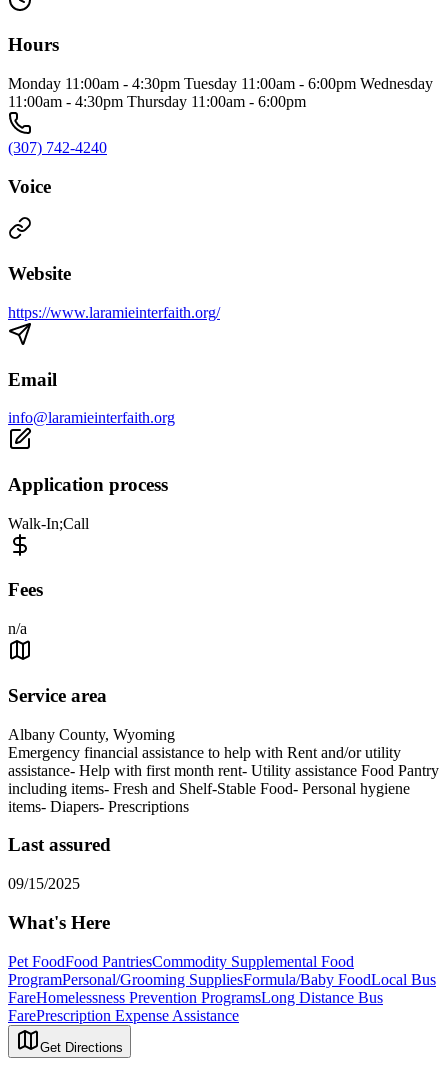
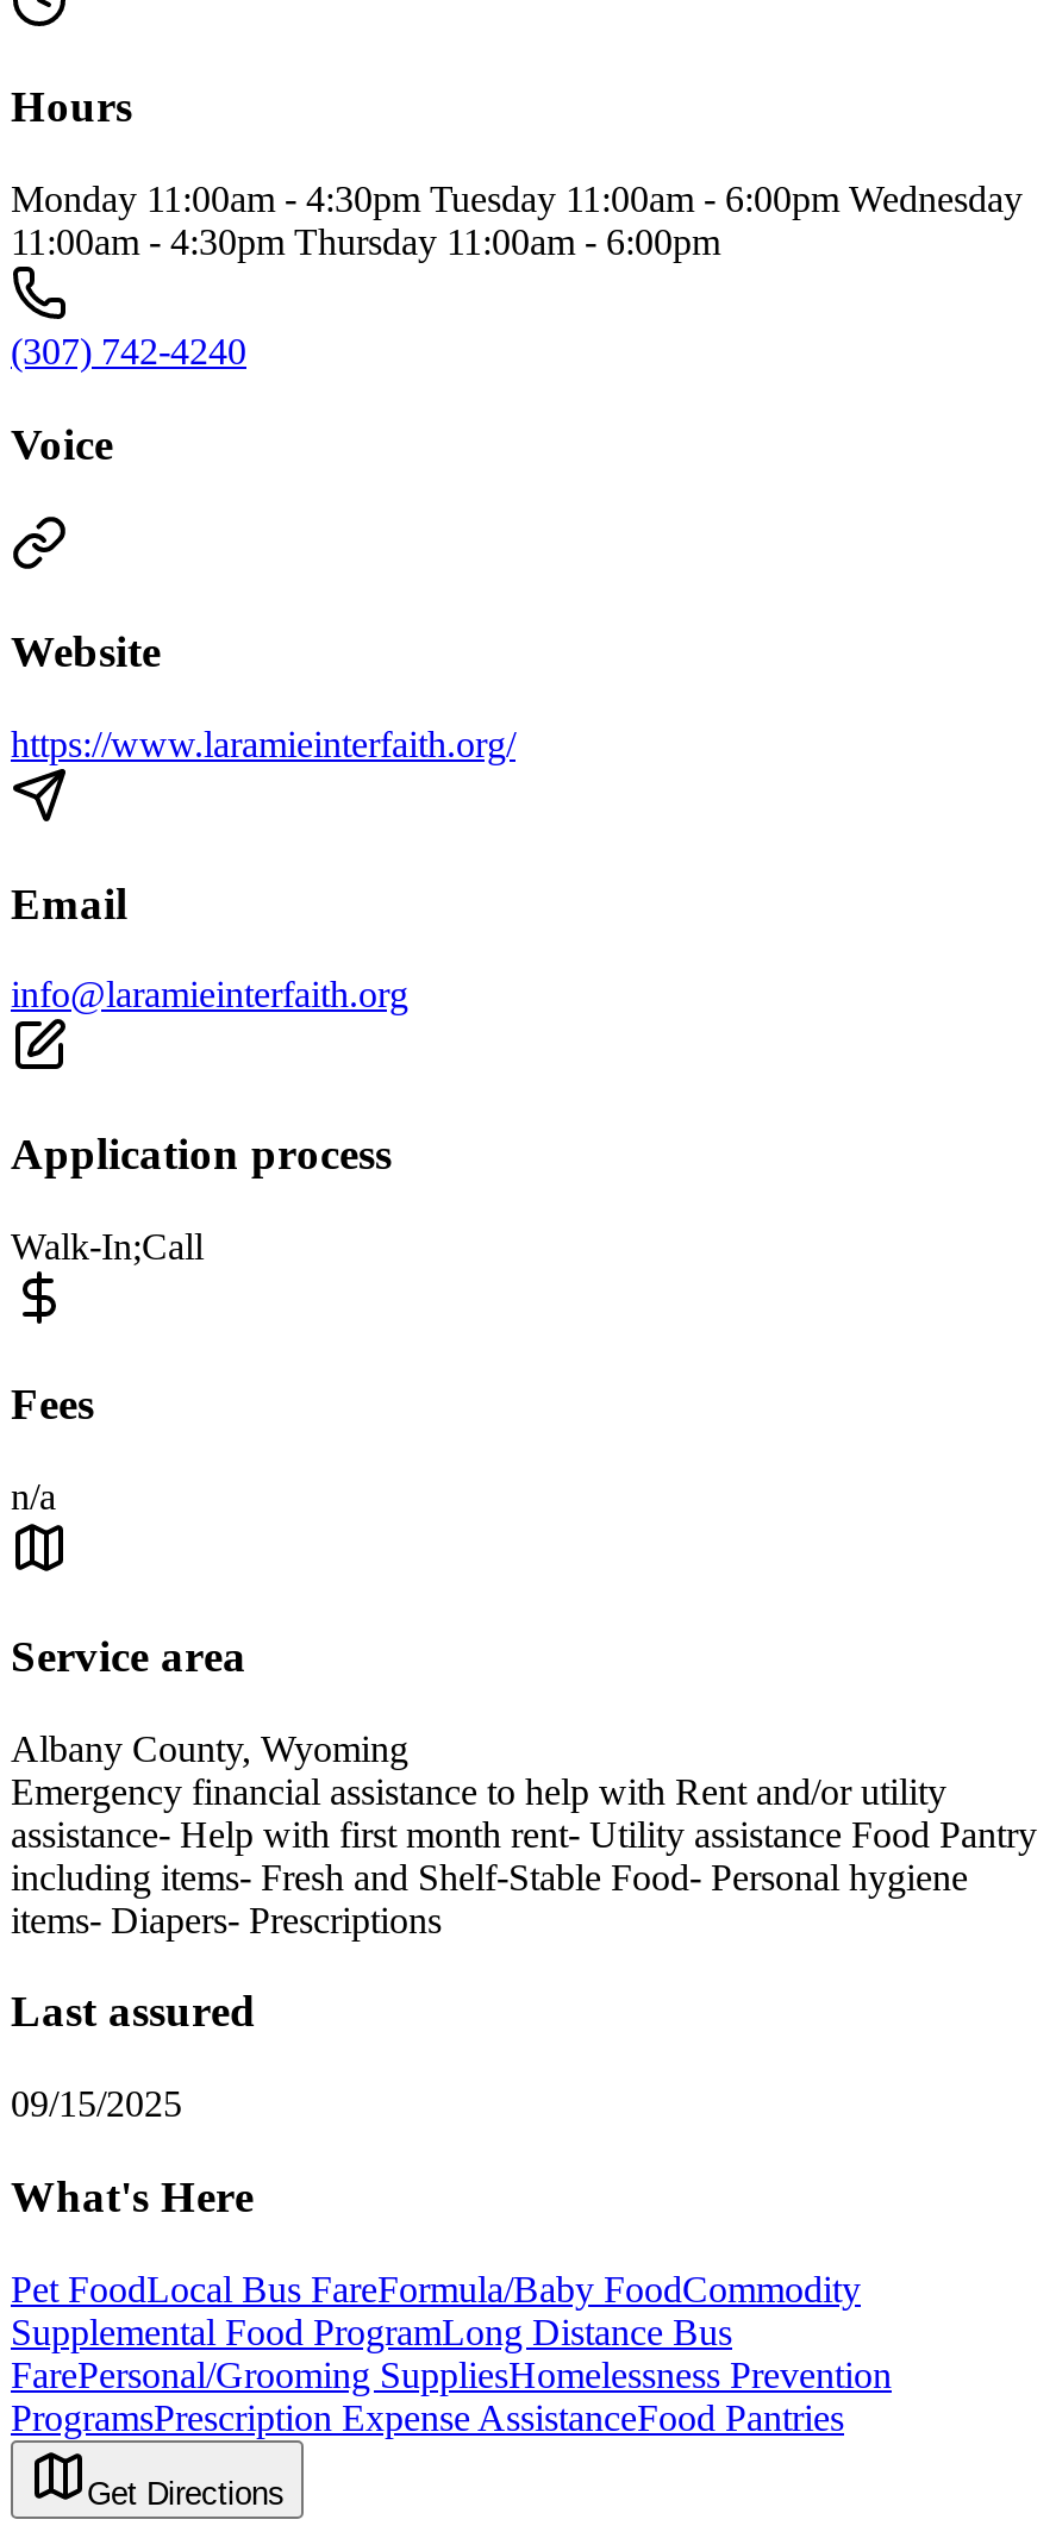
[8,952,436,1023] Pet FoodFood PantriesCommodity Supplemental Food | ProgramPersonal/Grooming SuppliesFormula/Baby FoodLocal Bus | FareHomelessness Prevention ProgramsLong Distance Bus | FarePrescription Expense Assistance -> [11,2268,892,2437] Pet FoodLocal Bus FareFormula/Baby FoodCommodity | Supplemental Food ProgramLong Distance Bus | FarePersonal/Grooming SuppliesHomelessness Prevention | ProgramsPrescription Expense AssistanceFood Pantries

